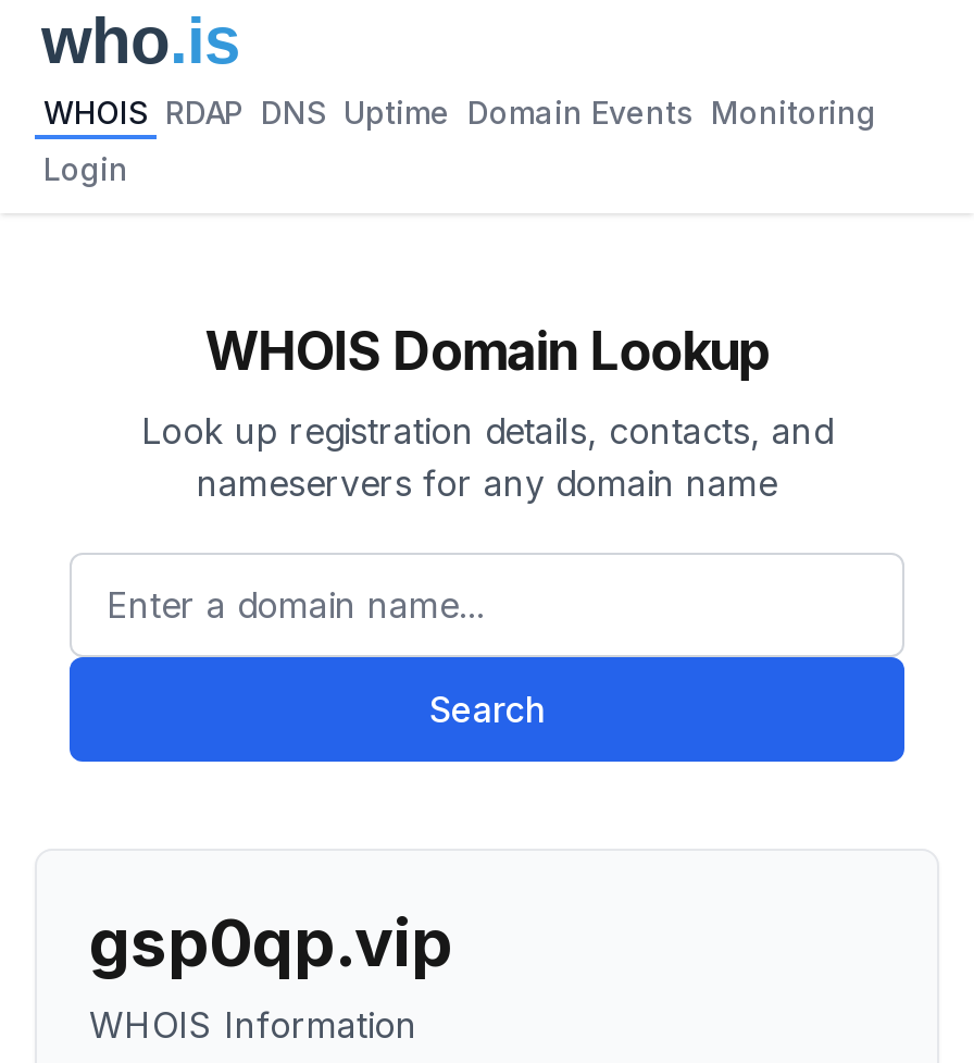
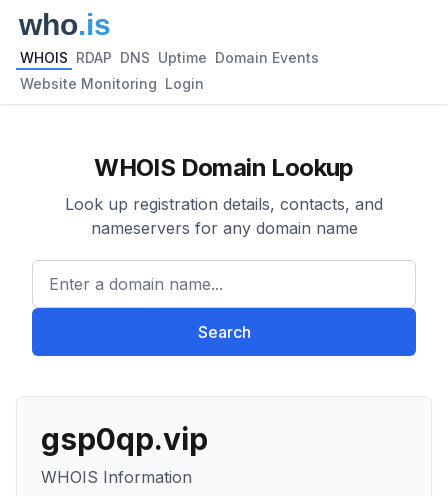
[43,94,876,131] WHOIS RDAP DNS Uptime Domain Events Monitoring -> [20,49,319,66] WHOIS RDAP DNS Uptime Domain Events
[43,150,128,187] Login -> [20,75,204,92] Website Monitoring Login

